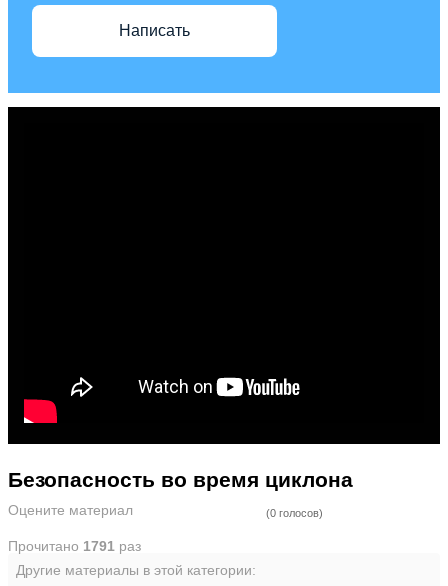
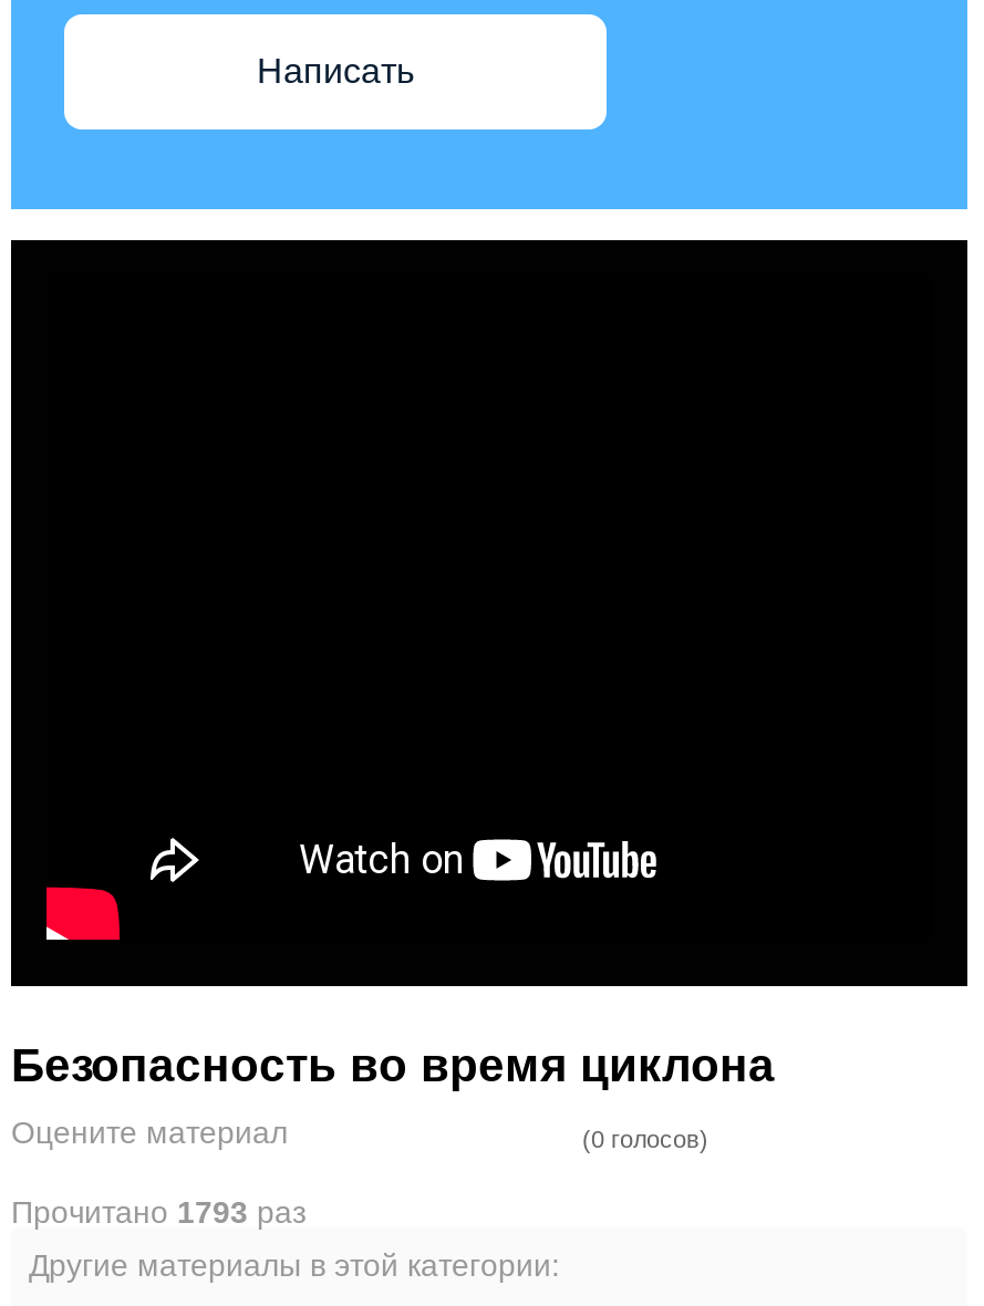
[8,537,141,553] Прочитано 1791 раз -> [11,1193,305,1229] Прочитано 1793 раз

